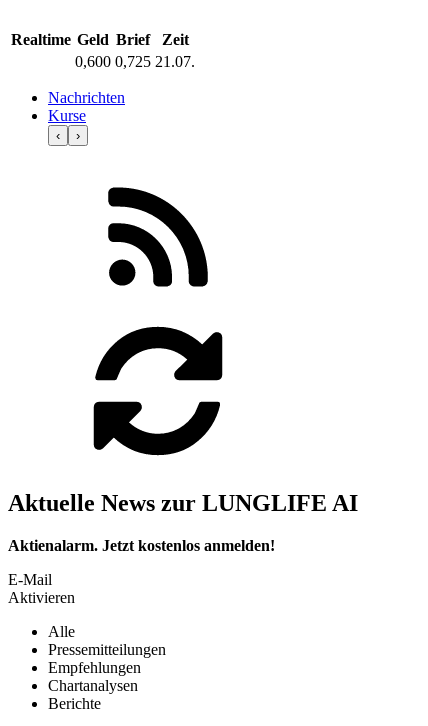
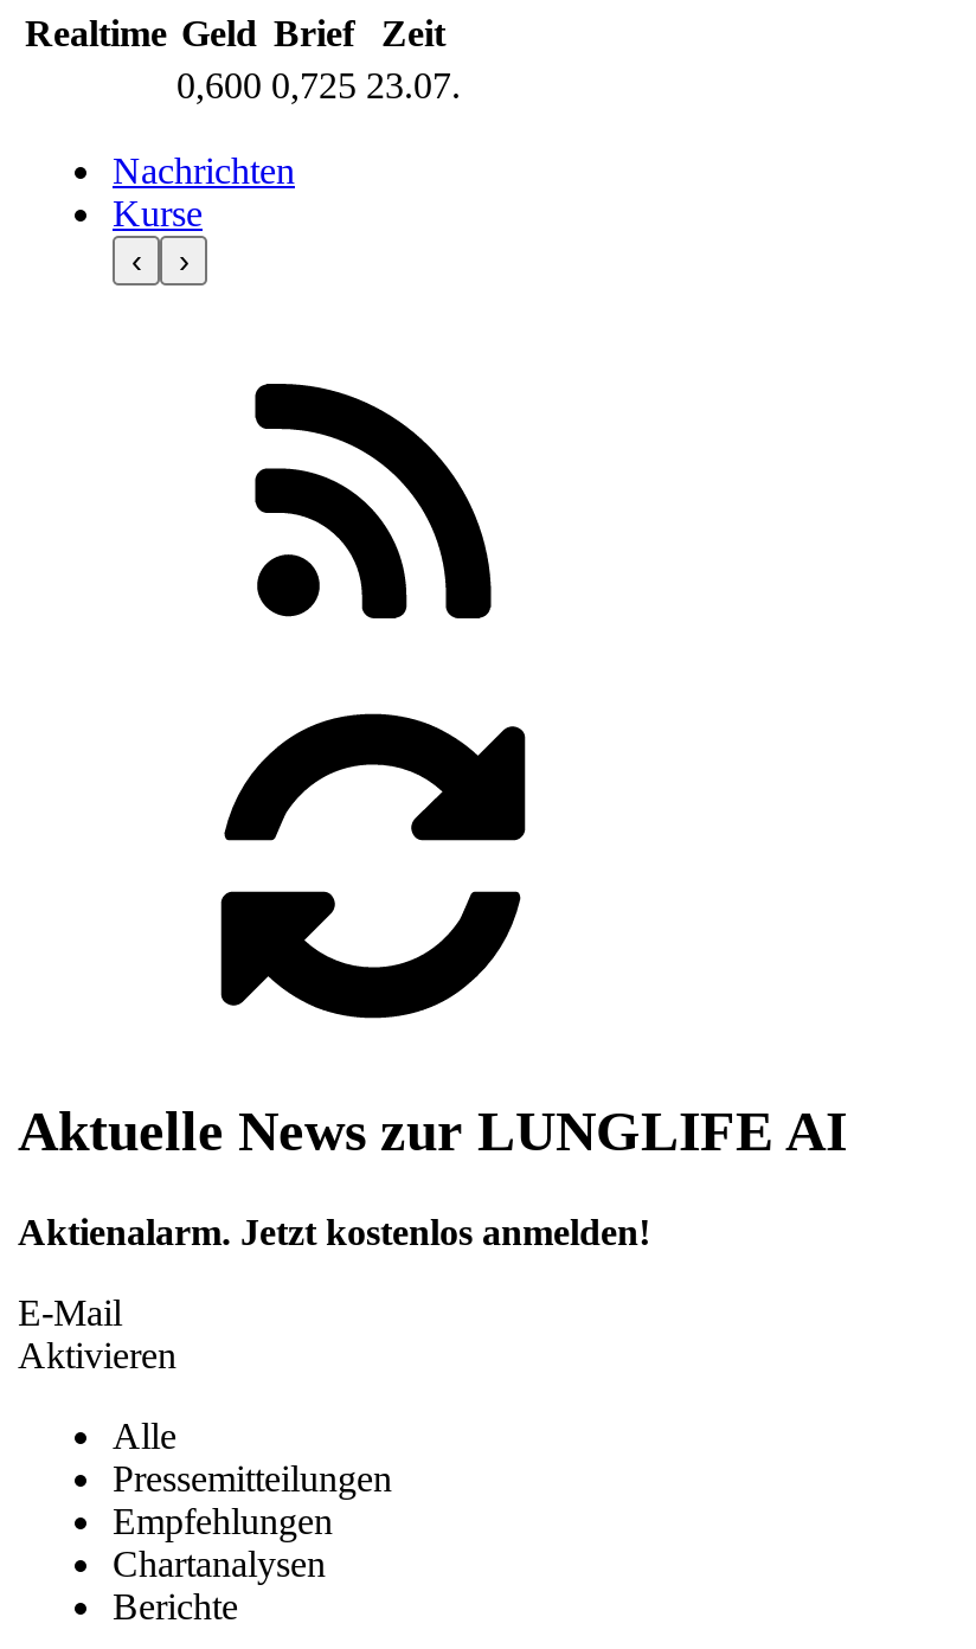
[75,53,195,70] 0,600 0,725 21.07. -> [176,65,461,105] 0,600 0,725 23.07.

